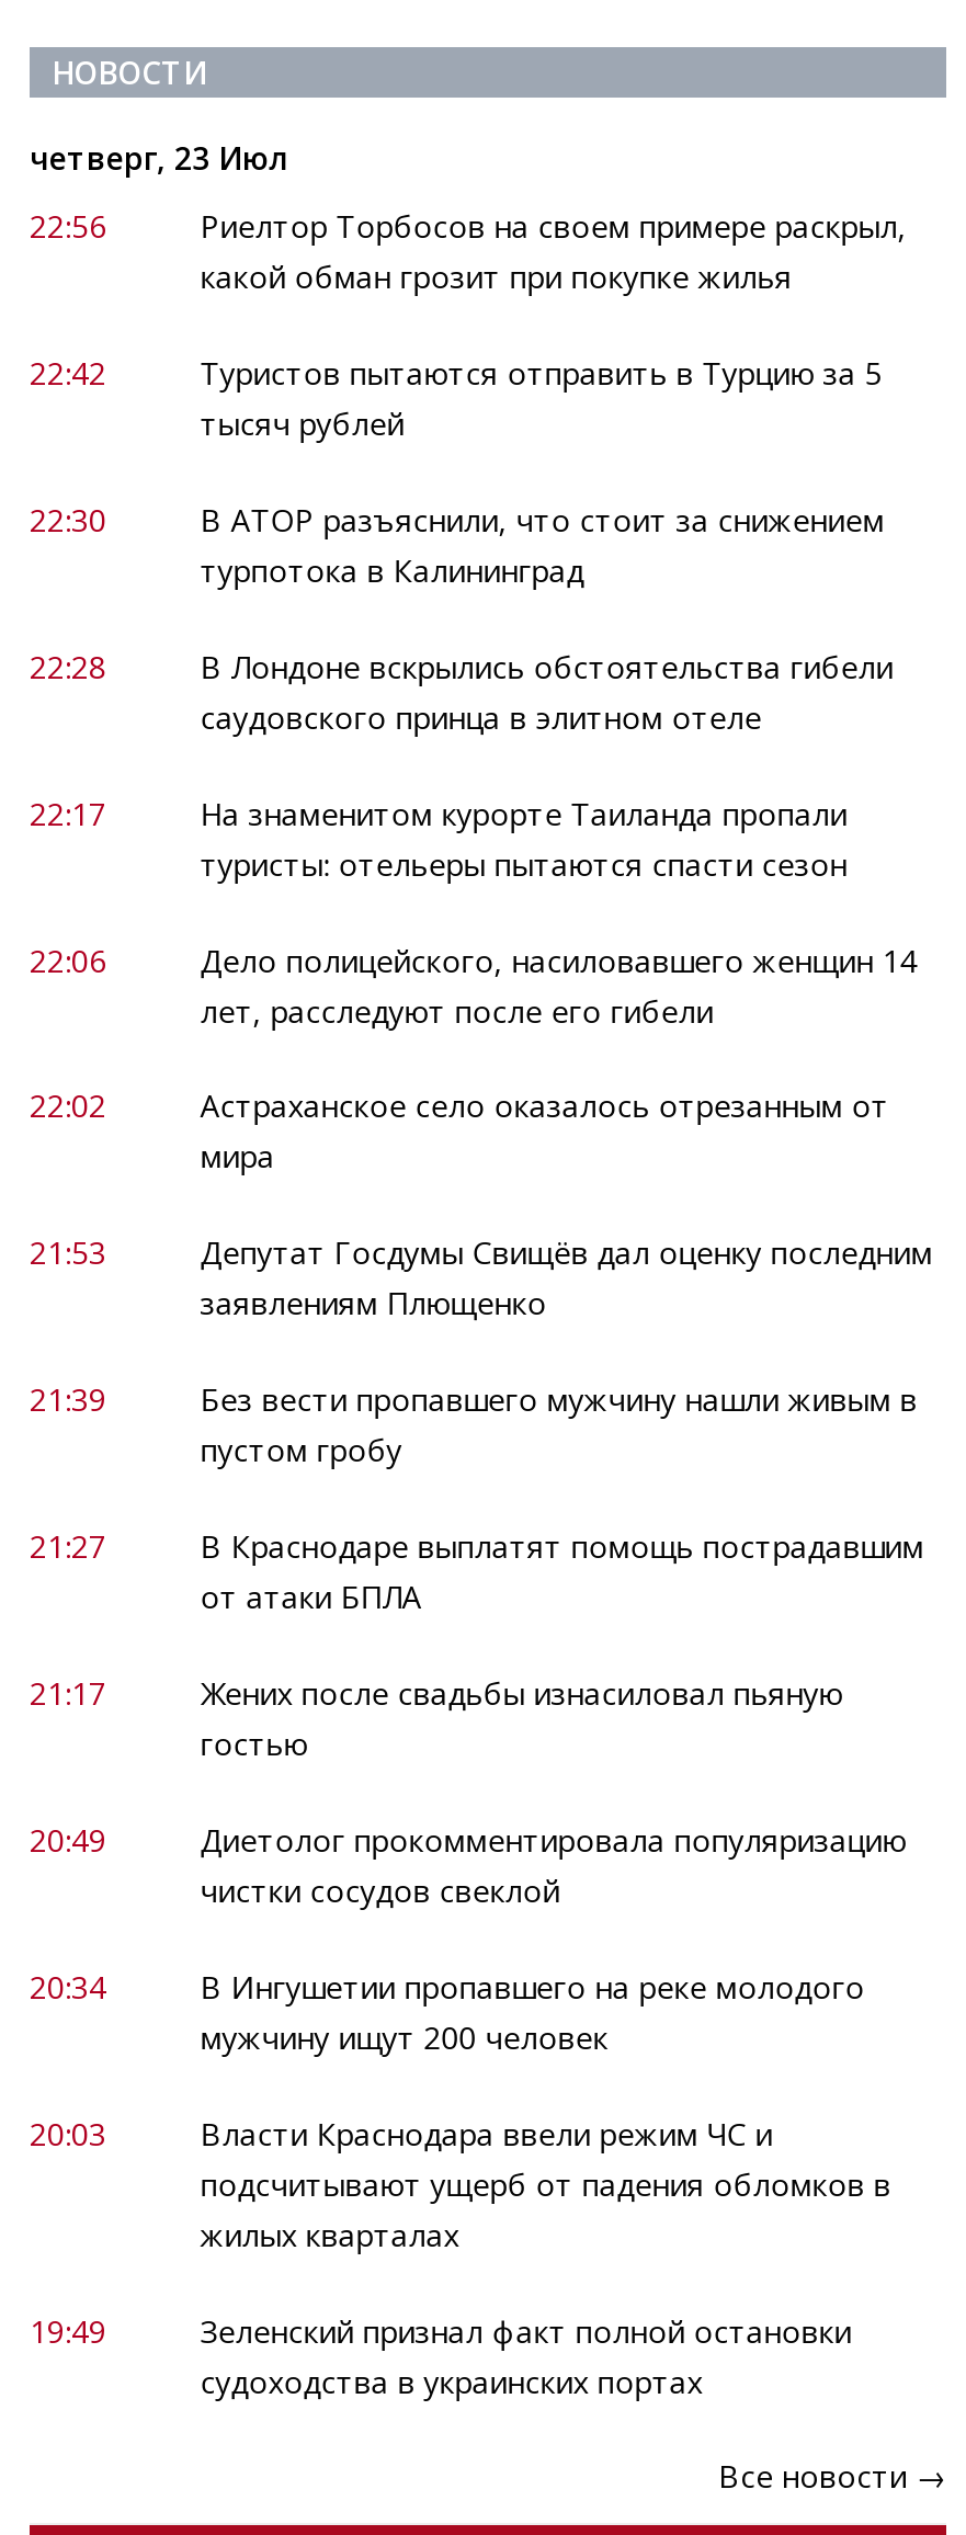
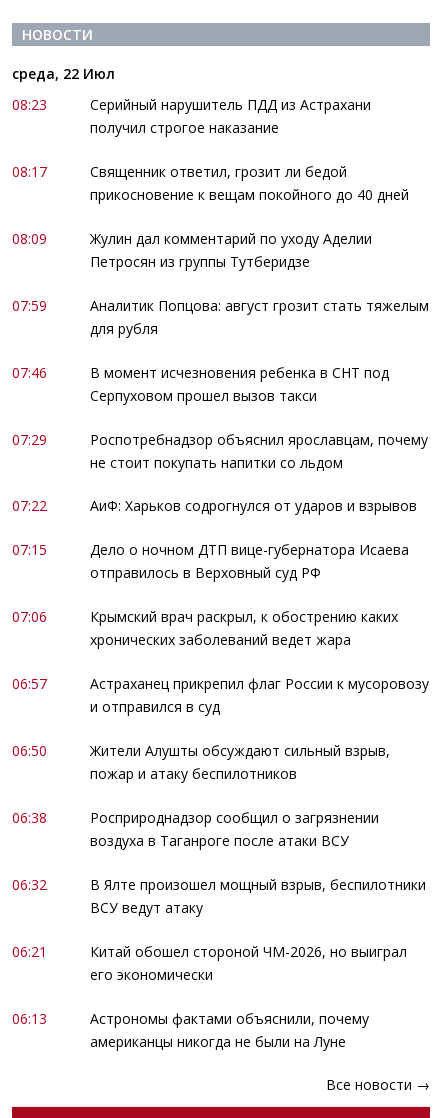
[30,137,288,179] четверг, 23 Июл -> [12,64,115,83] среда, 22 Июл
[30,205,906,297] 22:56 | Риелтор Торбосов на своем примере раскрыл, | какой обман грозит при покупке жилья -> [12,95,371,137] 08:23 | Серийный нарушитель ПДД из Астрахани | получил строгое наказание
[30,352,882,444] 22:42 | Туристов пытаются отправить в Турцию за 5 | тысяч рублей -> [12,162,409,204] 08:17 | Священник ответил, грозит ли бедой | прикосновение к вещам покойного до 40 дней
[30,498,884,591] 22:30 | В АТОР разъяснили, что стоит за снижением | турпотока в Калининград -> [12,229,372,271] 08:09 | Жулин дал комментарий по уходу Аделии | Петросян из группы Тутберидзе
[30,645,893,737] 22:28 | В Лондоне вскрылись обстоятельства гибели | саудовского принца в элитном отеле -> [12,296,429,338] 07:59 | Аналитик Попцова: август грозит стать тяжелым | для рубля
[30,792,847,884] 22:17 | На знаменитом курорте Таиланда пропали | туристы: отельеры пытаются спасти сезон -> [12,363,389,405] 07:46 | В момент исчезновения ребенка в СНТ под | Серпуховом прошел вызов такси
[30,939,917,1031] 22:06 | Дело полицейского, насиловавшего женщин 14 | лет, расследуют после его гибели -> [12,429,428,471] 07:29 | Роспотребнадзор объяснил ярославцам, почему | не стоит покупать напитки со льдом
[30,1085,889,1177] 22:02 | Астраханское село оказалось отрезанным от | мира -> [12,496,417,515] 07:22 | АиФ: Харьков содрогнулся от ударов и взрывов
[30,1232,932,1324] 21:53 | Депутат Госдумы Свищёв дал оценку последним | заявлениям Плющенко -> [12,540,409,582] 07:15 | Дело о ночном ДТП вице-губернатора Исаева | отправилось в Верховный суд РФ
[30,1379,917,1471] 21:39 | Без вести пропавшего мужчину нашли живым в | пустом гробу -> [12,607,398,649] 07:06 | Крымский врач раскрыл, к обострению каких | хронических заболеваний ведет жара
[30,1525,924,1617] 21:27 | В Краснодаре выплатят помощь пострадавшим | от атаки БПЛА -> [12,674,429,716] 06:57 | Астраханец прикрепил флаг России к мусоровозу | и отправился в суд
[30,1672,843,1764] 21:17 | Жених после свадьбы изнасиловал пьяную | гостью -> [12,741,390,783] 06:50 | Жители Алушты обсуждают сильный взрыв, | пожар и атаку беспилотников
[30,1819,906,1911] 20:49 | Диетолог прокомментировала популяризацию | чистки сосудов свеклой -> [12,808,379,850] 06:38 | Росприроднадзор сообщил о загрязнении | воздуха в Таганроге после атаки ВСУ
[30,1965,864,2057] 20:34 | В Ингушетии пропавшего на реке молодого | мужчину ищут 200 человек -> [12,875,426,917] 06:32 | В Ялте произошел мощный взрыв, беспилотники | ВСУ ведут атаку
[30,2112,891,2255] 20:03 | Власти Краснодара ввели режим ЧС и | подсчитывают ущерб от падения обломков в | жилых кварталах -> [12,942,407,984] 06:21 | Китай обошел стороной ЧМ-2026, но выиграл | его экономически
[30,2309,851,2401] 19:49 | Зеленский признал факт полной остановки | судоходства в украинских портах -> [12,1008,369,1050] 06:13 | Астрономы фактами объяснили, почему | американцы никогда не были на Луне

